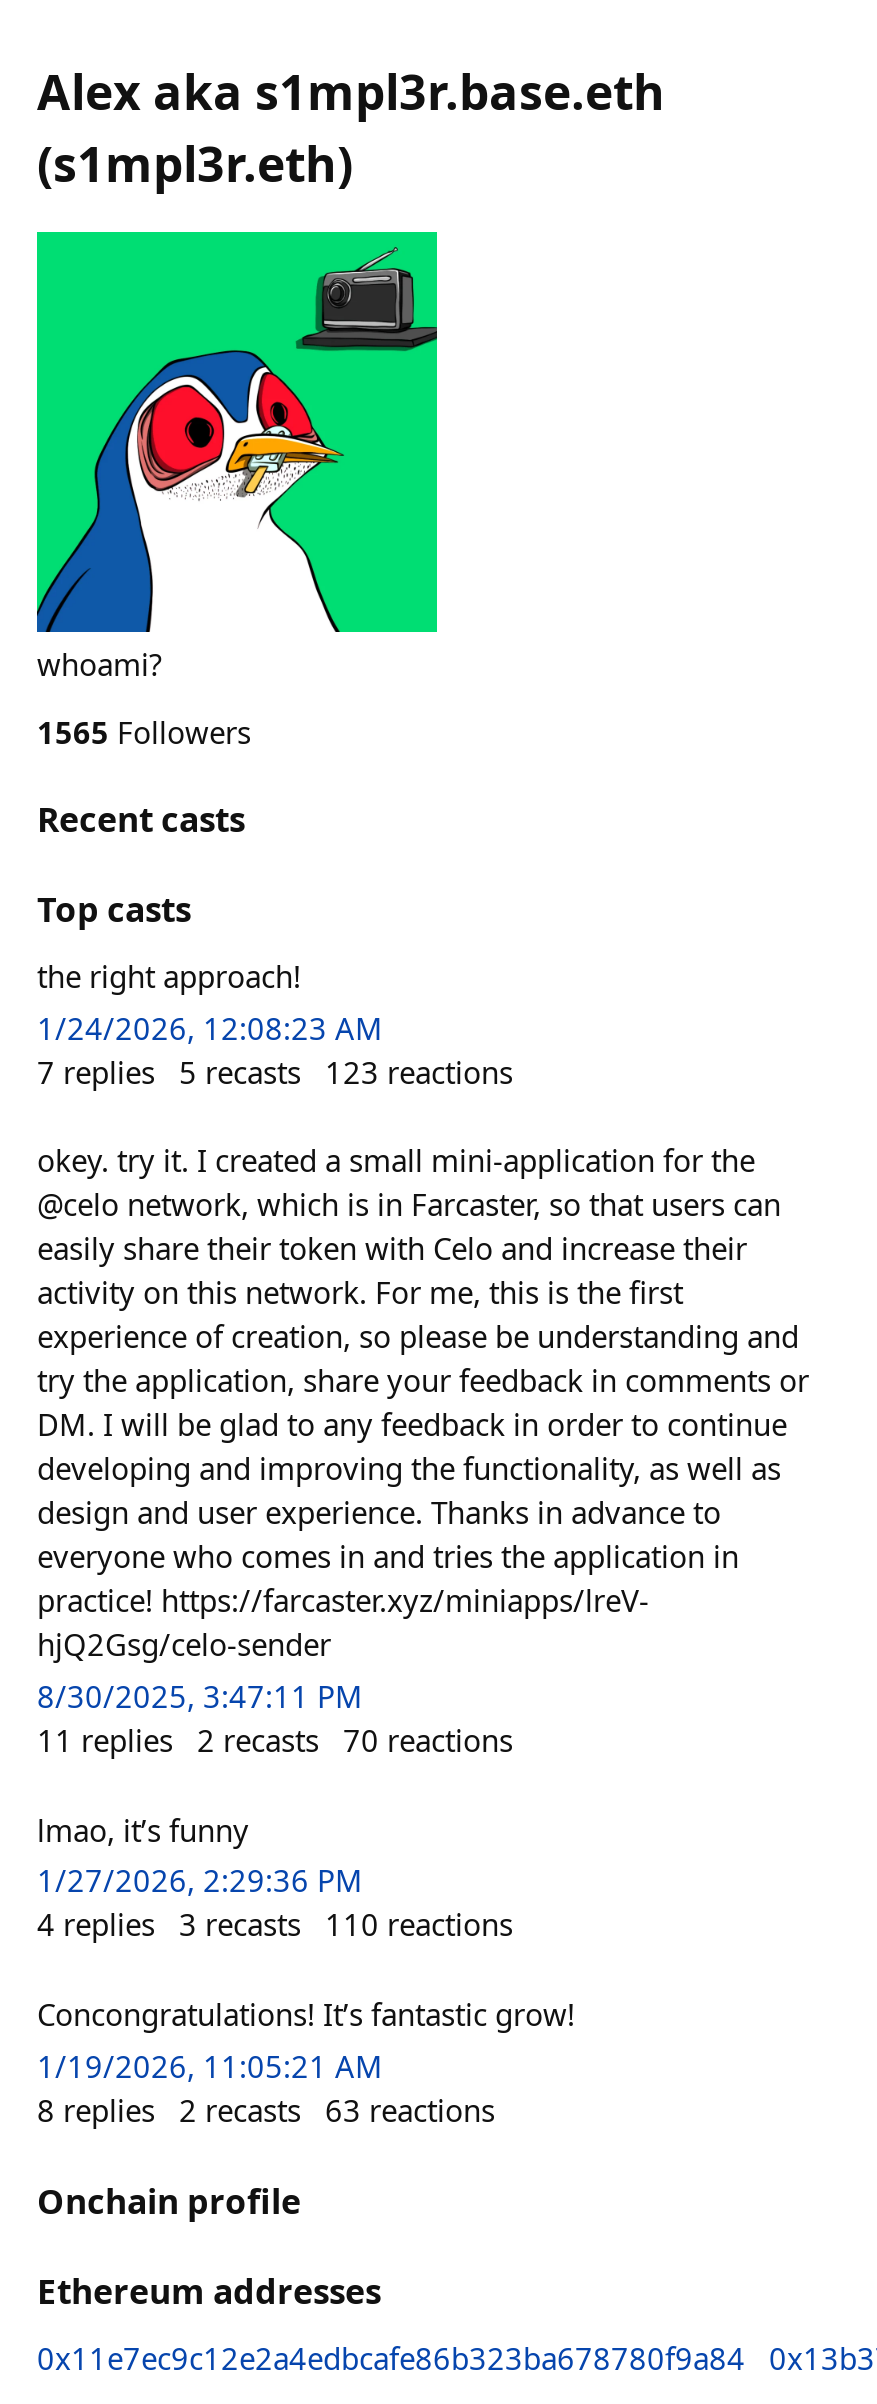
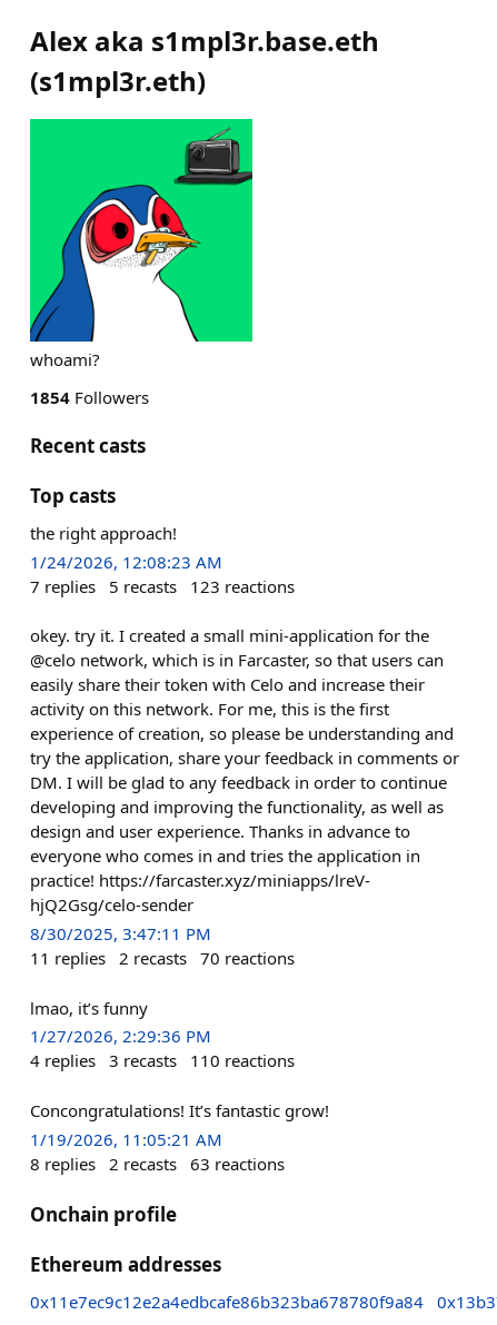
[37,712,251,752] 1565 Followers -> [30,386,149,408] 1854 Followers

